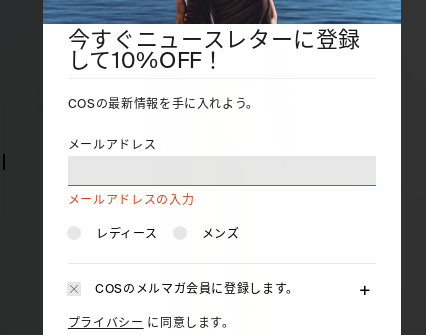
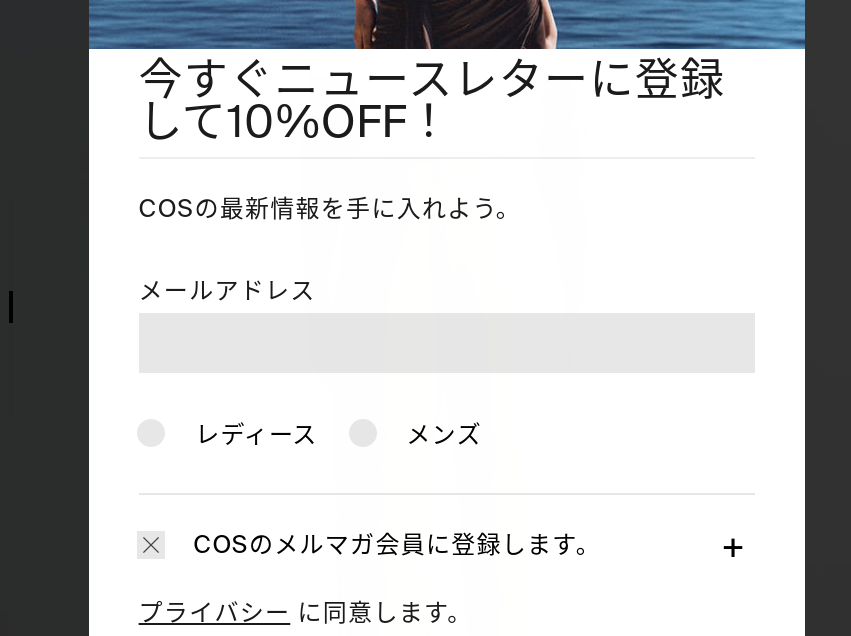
[68,195,194,207] メールアドレスの入力 -> none

